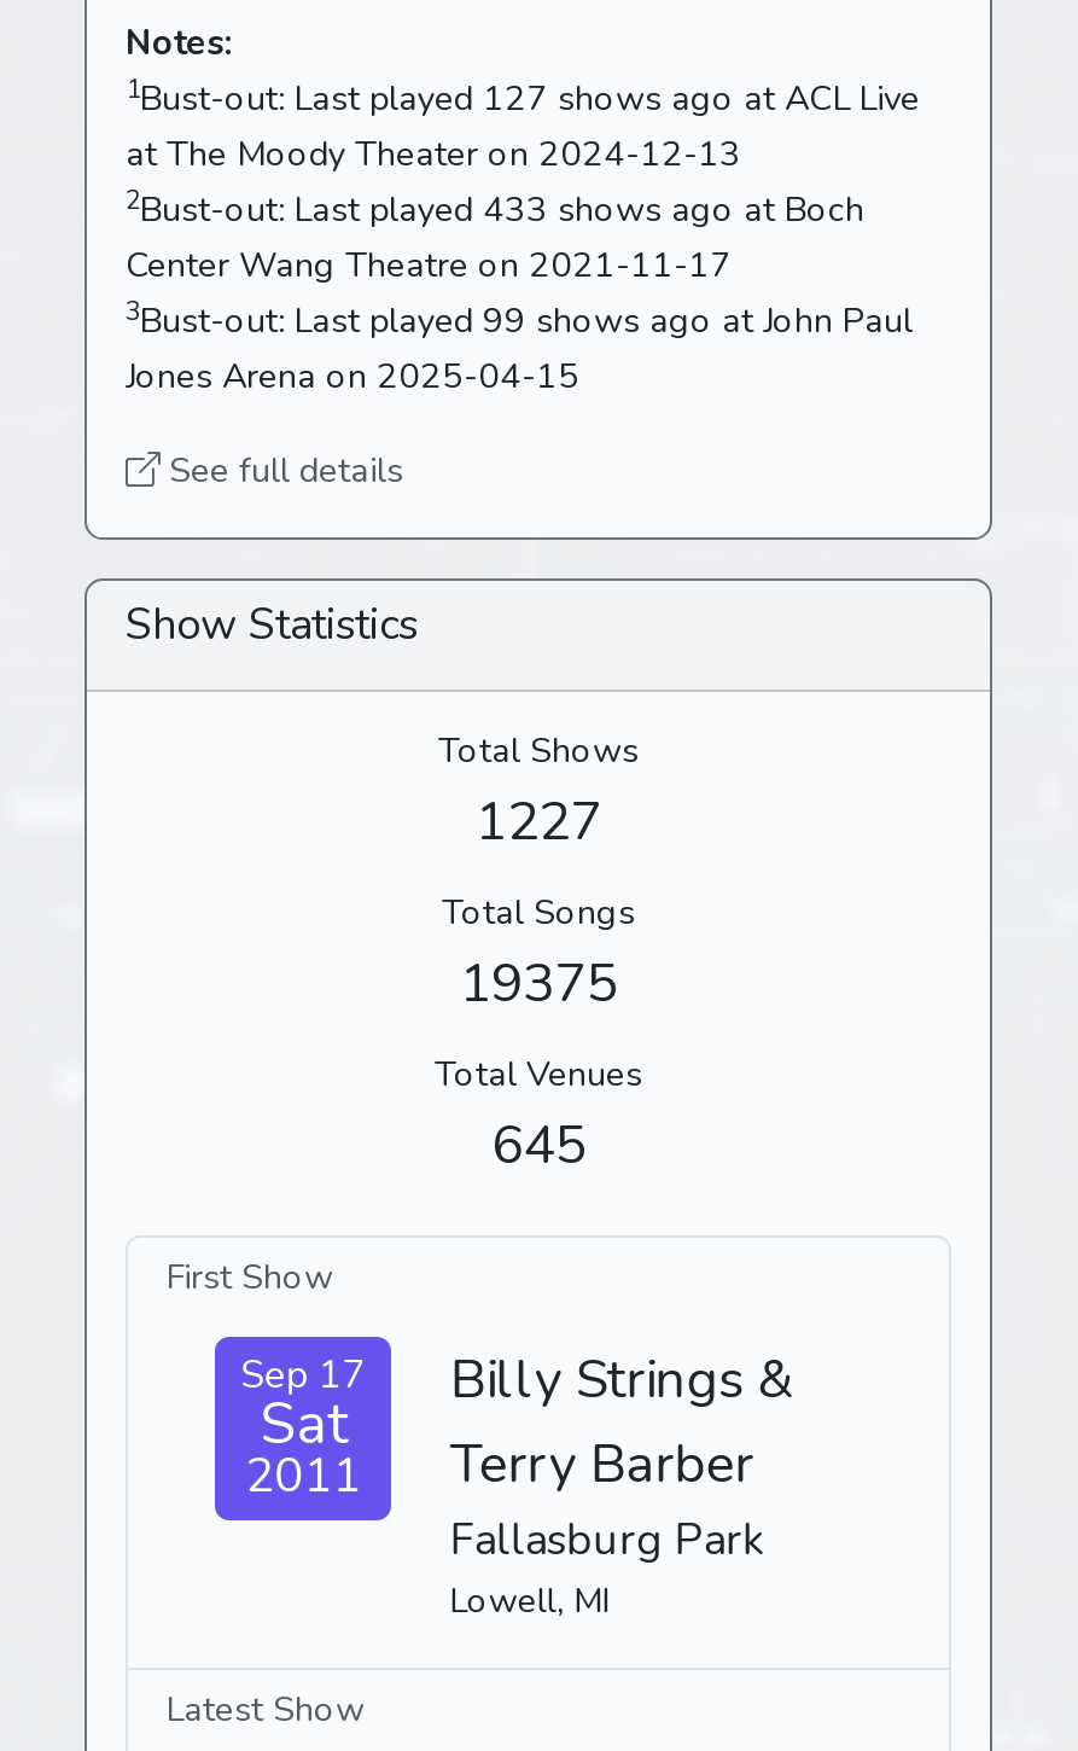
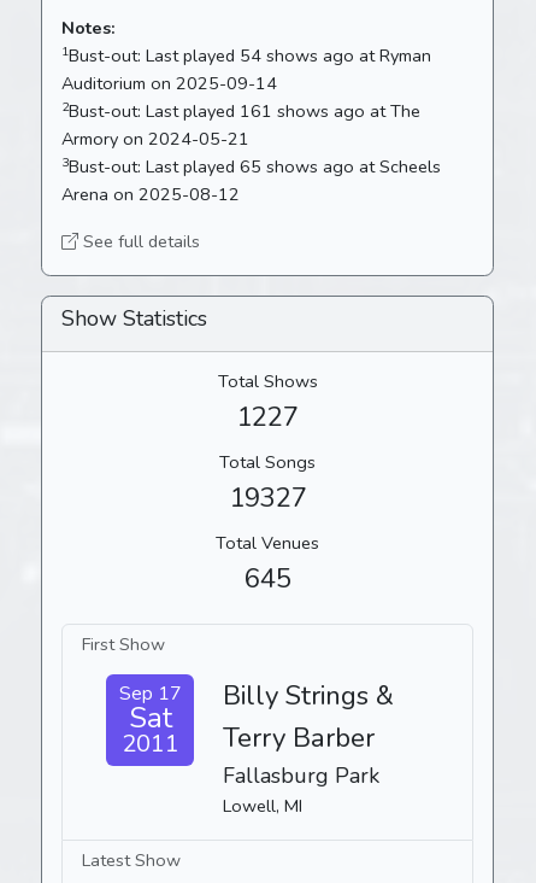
[126,71,920,400] 1Bust-out: Last played 127 shows ago at ACL Live | at The Moody Theater on 2024-12-13 | 2Bust-out: Last played 433 shows ago at Boch | Center Wang Theatre on 2021-11-17 | 3Bust-out: Last played 99 shows ago at John Paul | Jones Arena on 2025-04-15 -> [61,42,441,207] 1Bust-out: Last played 54 shows ago at Ryman | Auditorium on 2025-09-14 | 2Bust-out: Last played 161 shows ago at The | Armory on 2024-05-21 | 3Bust-out: Last played 65 shows ago at Scheels | Arena on 2025-08-12
[460,946,617,1021] 19375 -> [228,479,307,517] 19327

